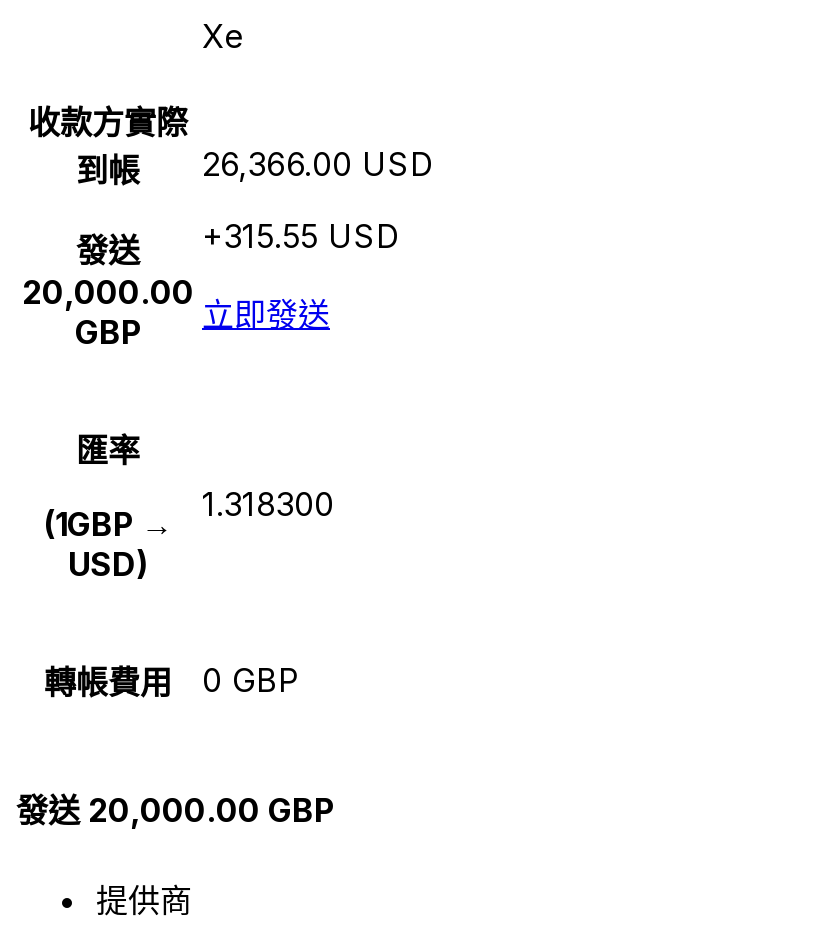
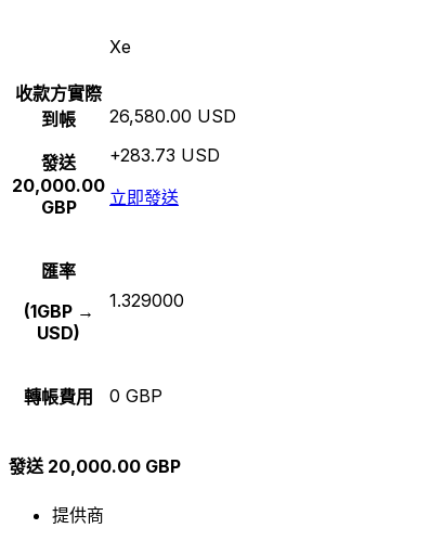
[76,143,434,189] 到帳 26,366.00 USD -> [41,105,236,130] 到帳 26,580.00 USD
[76,215,400,269] 發送 +315.55 USD -> [41,144,220,173] 發送 +283.73 USD
[202,483,334,523] 1.318300 -> [109,289,184,311] 1.329000

